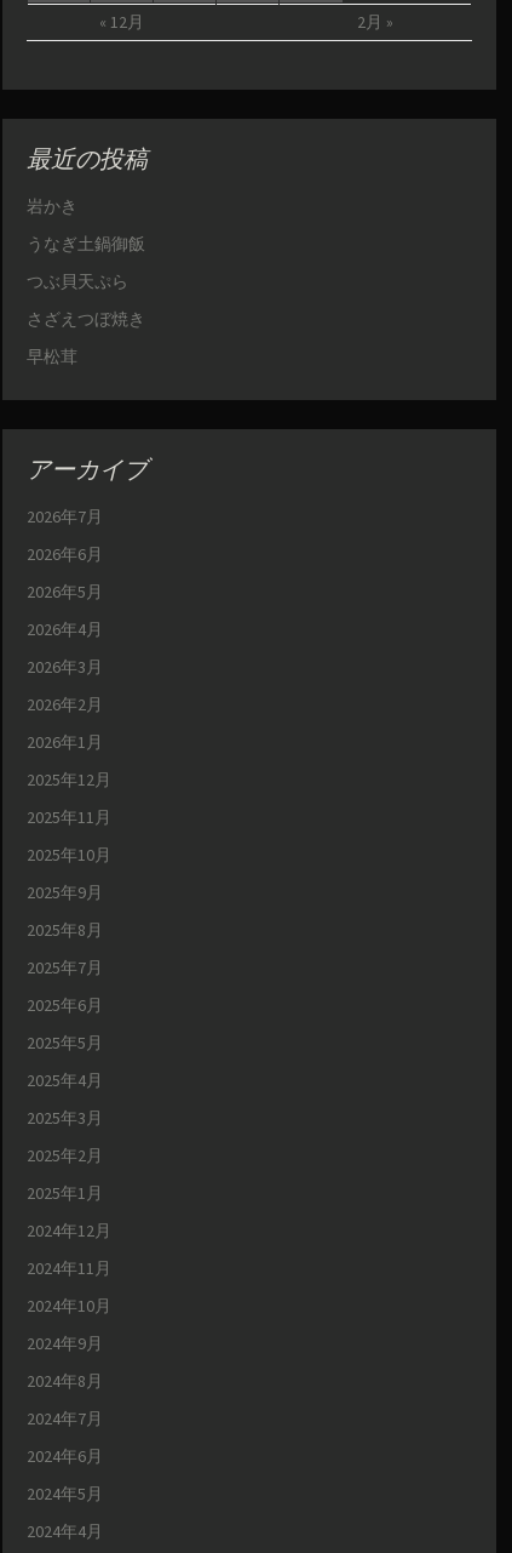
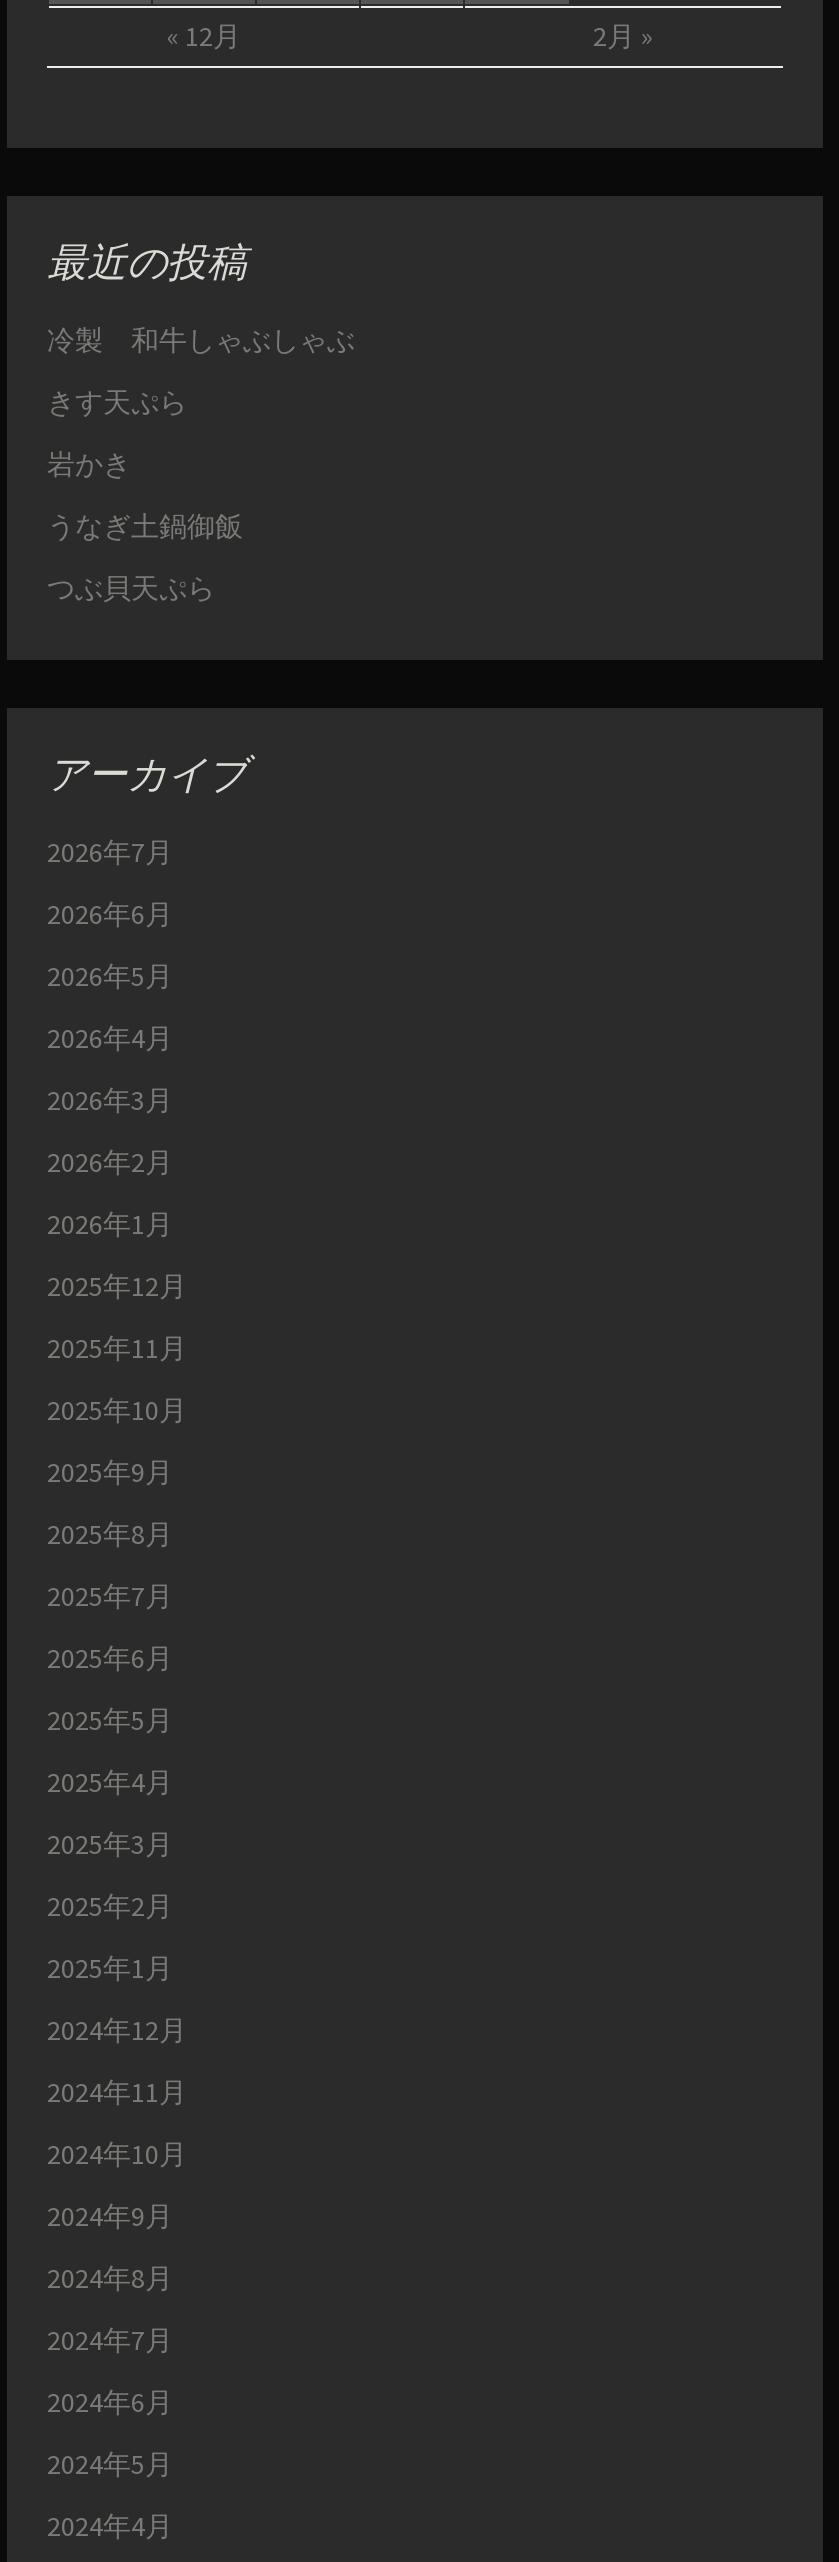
none -> [47,322,355,420] 冷製 和牛しゃぶしゃぶ | きす天ぷら
moved [27,195,145,292] -> [47,446,243,606]: 岩かき | うなぎ土鍋御飯 | つぶ貝天ぷら
[27,308,145,367] さざえつぼ焼き | 早松茸 -> none

